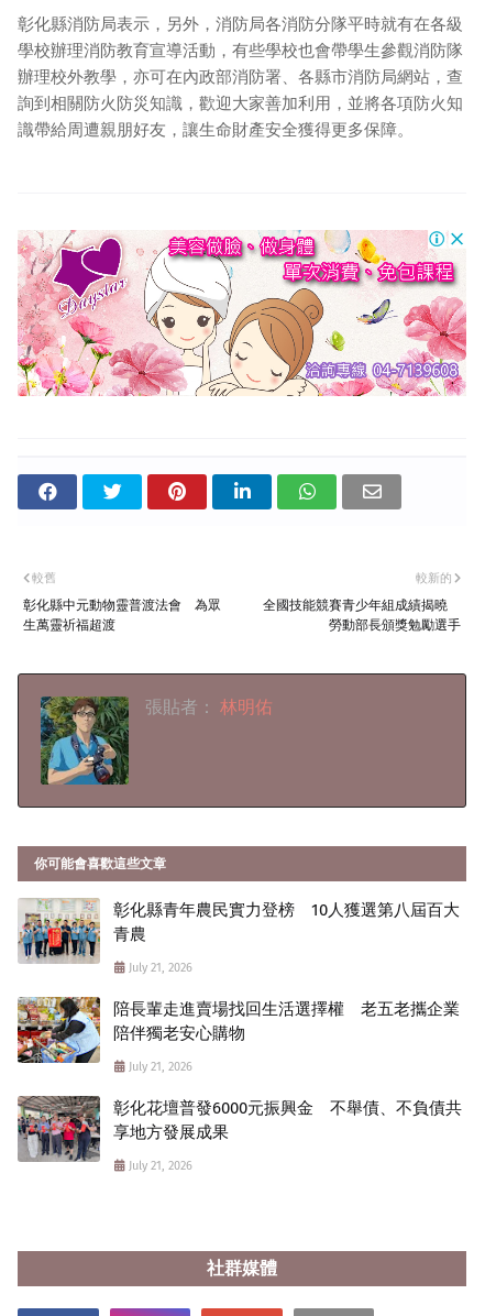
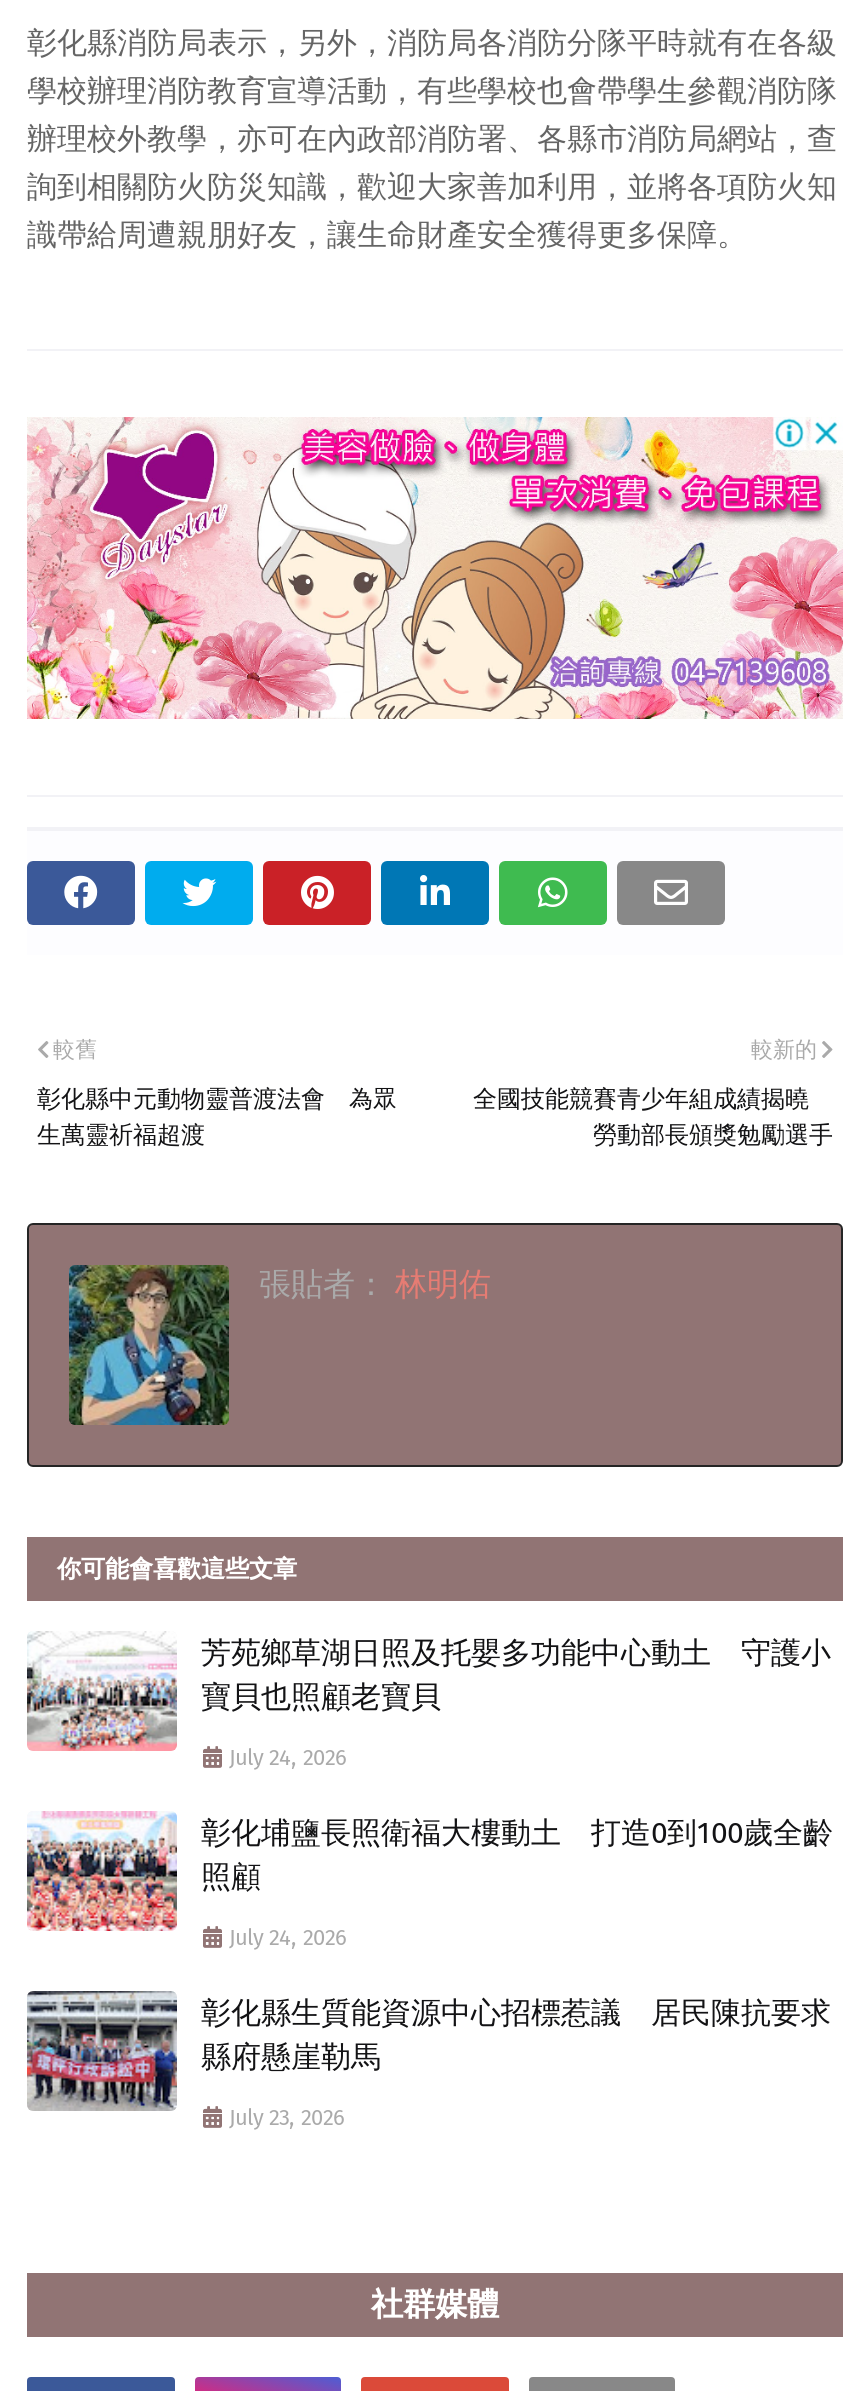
[18,898,460,964] [image] | 彰化縣青年農民實力登榜 10人獲選第八屆百大 | 青農 -> [25,1633,831,1751] [image] | 芳苑鄉草湖日照及托嬰多功能中心動土 守護小 | 寶貝也照顧老寶貝
[129,960,192,974] July 21, 2026 -> [229,1744,347,1770] July 24, 2026
[16,996,460,1064] [image] | 陪長輩走進賣場找回生活選擇權 老五老攜企業 | 陪伴獨老安心購物 -> [25,1811,833,1933] [image] | 彰化埔鹽長照衛福大樓動土 打造0到100歲全齡 | 照顧
[129,1059,192,1073] July 21, 2026 -> [229,1924,347,1950] July 24, 2026
[18,1095,462,1161] [image] | 彰化花壇普發6000元振興金 不舉債、不負債共 | 享地方發展成果 -> [27,1989,831,2107] [image] | 彰化縣生質能資源中心招標惹議 居民陳抗要求 | 縣府懸崖勒馬
[129,1158,192,1172] July 21, 2026 -> [229,2104,345,2130] July 23, 2026

